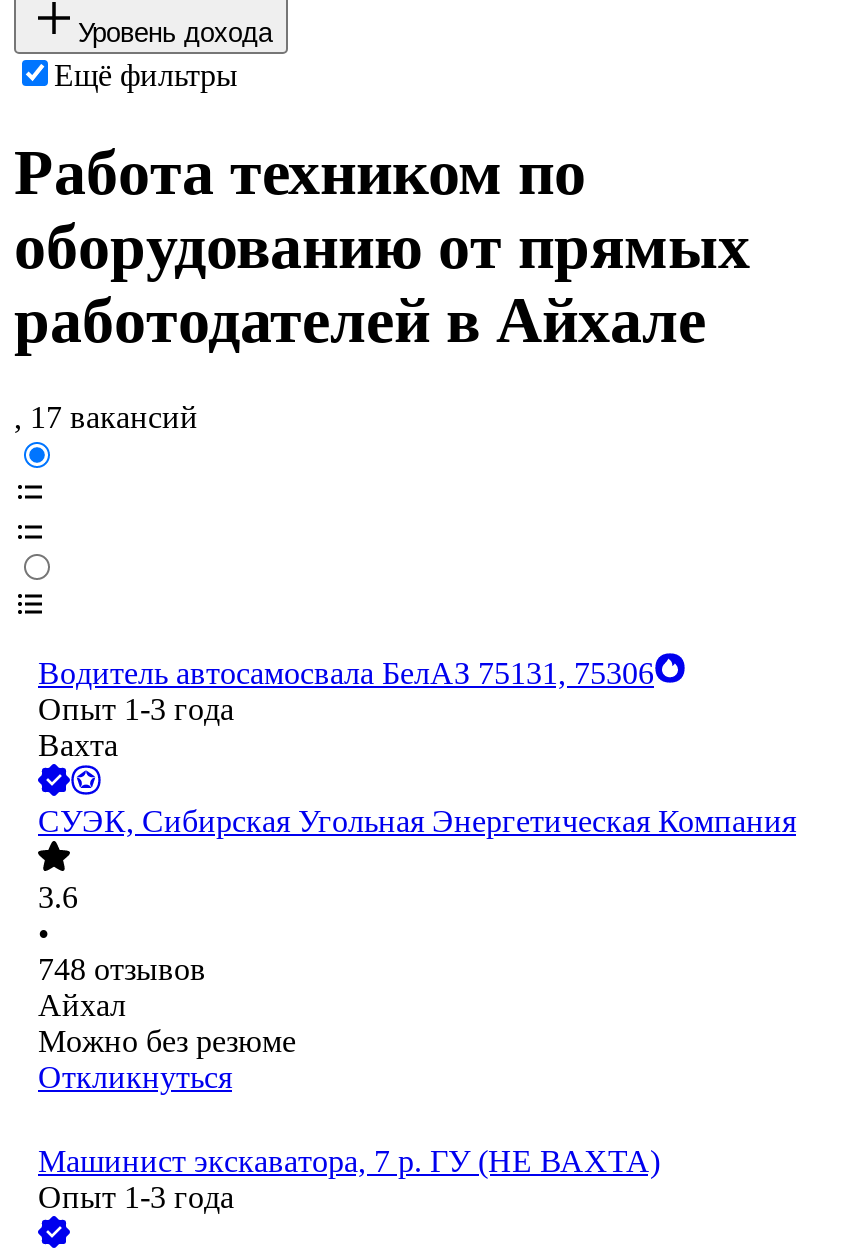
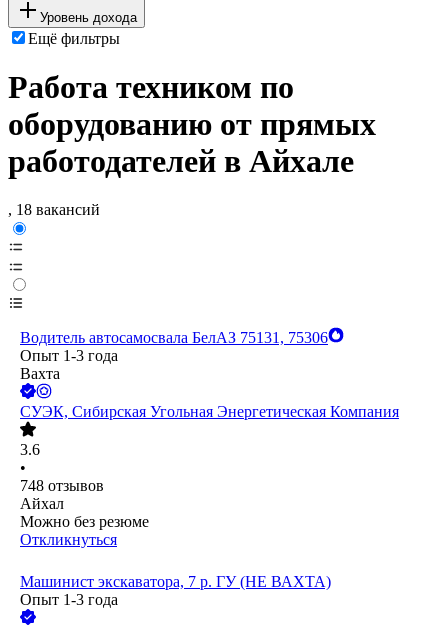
[14,401,198,435] , 17 вакансий -> [8,201,100,218] , 18 вакансий

